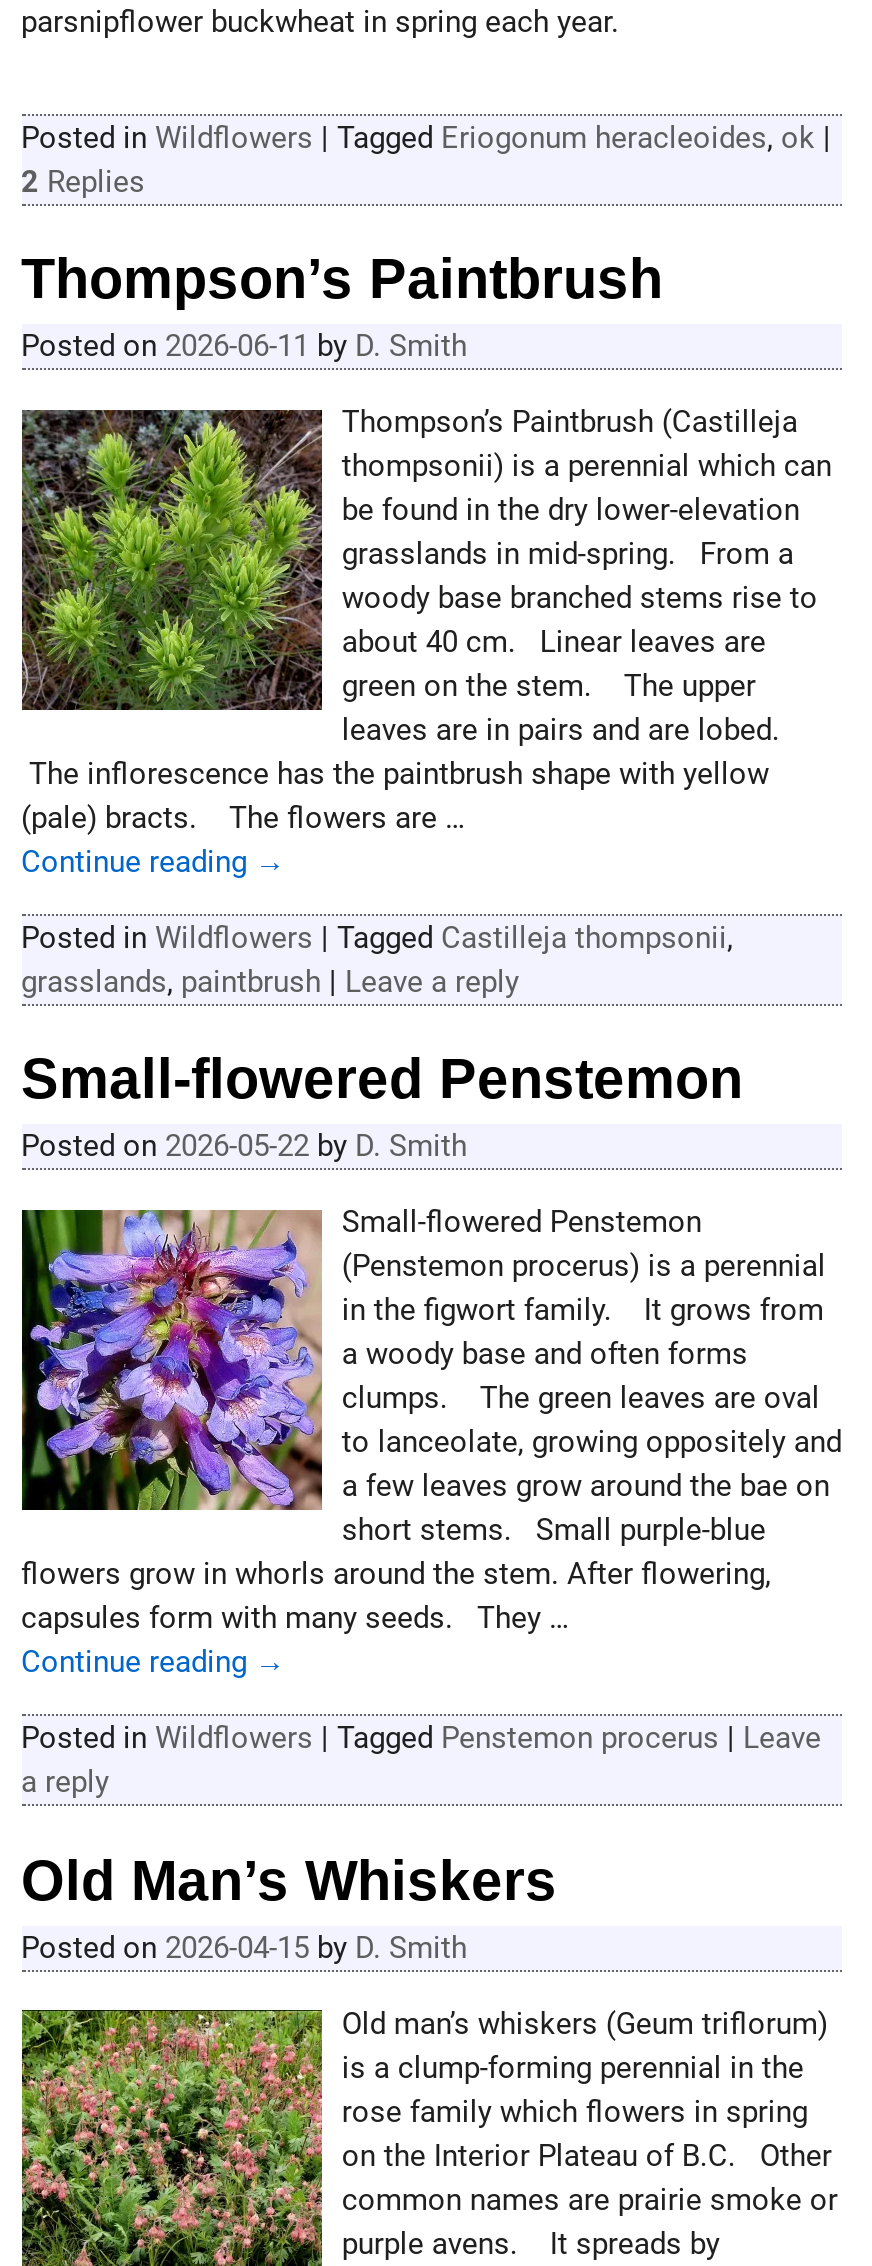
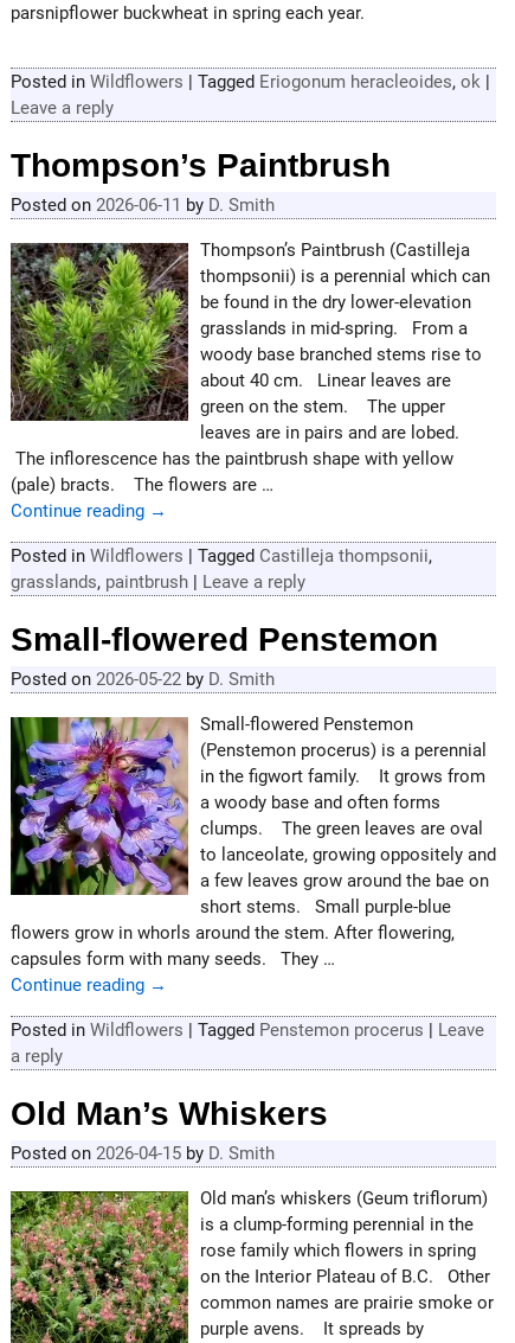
[21,165,145,201] 2 Replies -> [10,98,113,119] Leave a reply

